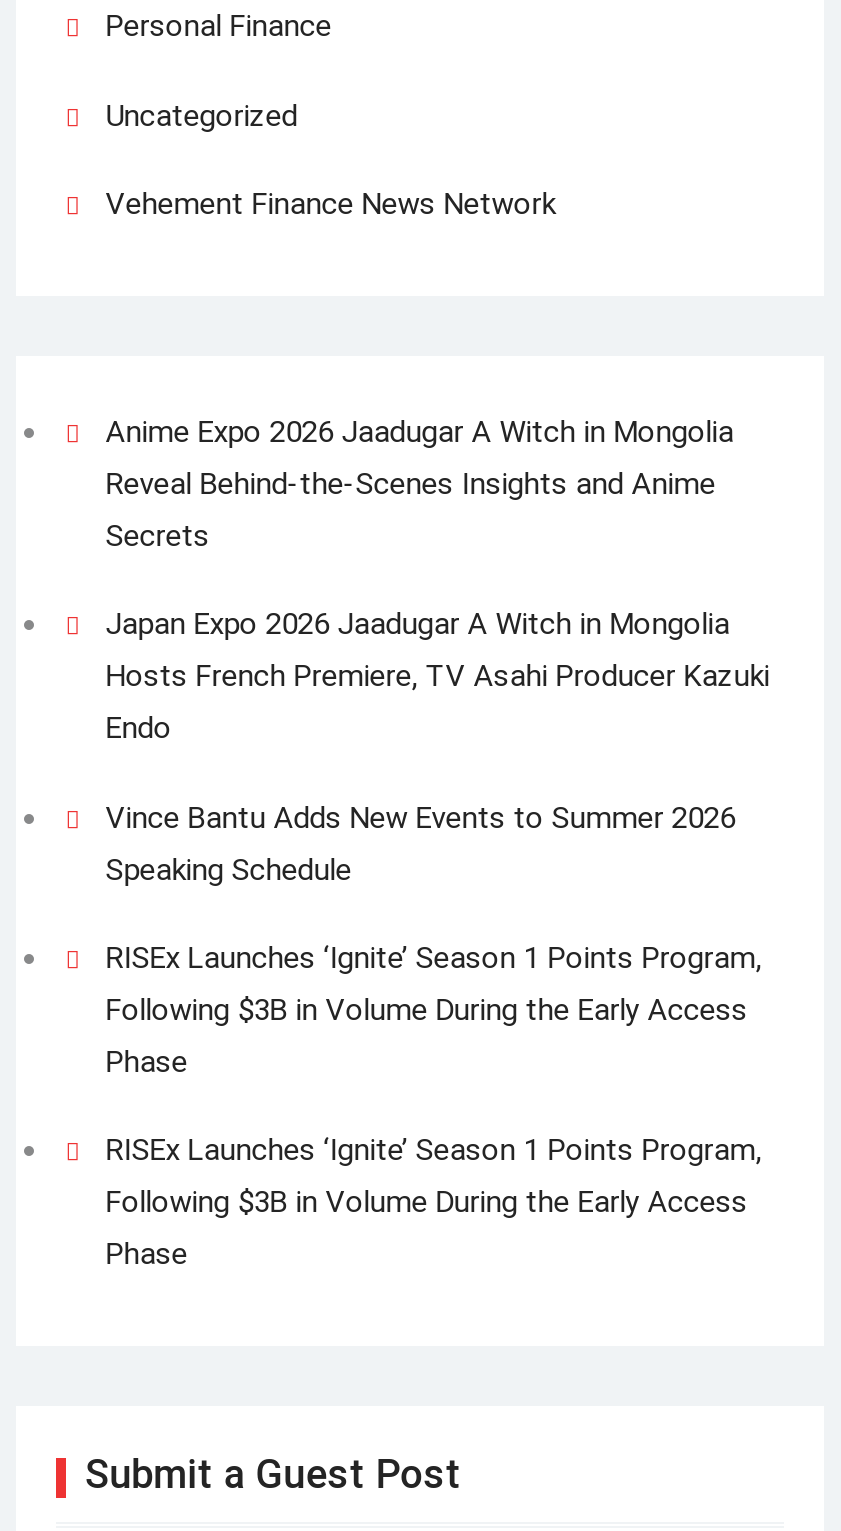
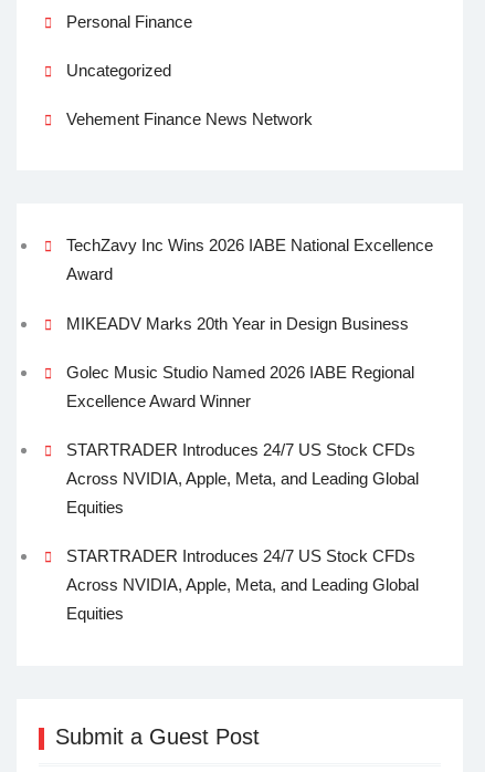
[105,414,769,1272] Anime Expo 2026 Jaadugar A Witch in Mongolia | Reveal Behind-the-Scenes Insights and Anime | Secrets | Japan Expo 2026 Jaadugar A Witch in Mongolia | Hosts French Premiere, TV Asahi Producer Kazuki | Endo | Vince Bantu Adds New Events to Summer 2026 | Speaking Schedule | RISEx Launches ‘Ignite’ Season 1 Points Program, | Following $3B in Volume During the Early Access | Phase | RISEx Launches ‘Ignite’ Season 1 Points Program, | Following $3B in Volume During the Early Access | Phase -> [66,236,433,623] TechZavy Inc Wins 2026 IABE National Excellence | Award | MIKEADV Marks 20th Year in Design Business | Golec Music Studio Named 2026 IABE Regional | Excellence Award Winner | STARTRADER Introduces 24/7 US Stock CFDs | Across NVIDIA, Apple, Meta, and Leading Global | Equities | STARTRADER Introduces 24/7 US Stock CFDs | Across NVIDIA, Apple, Meta, and Leading Global | Equities

